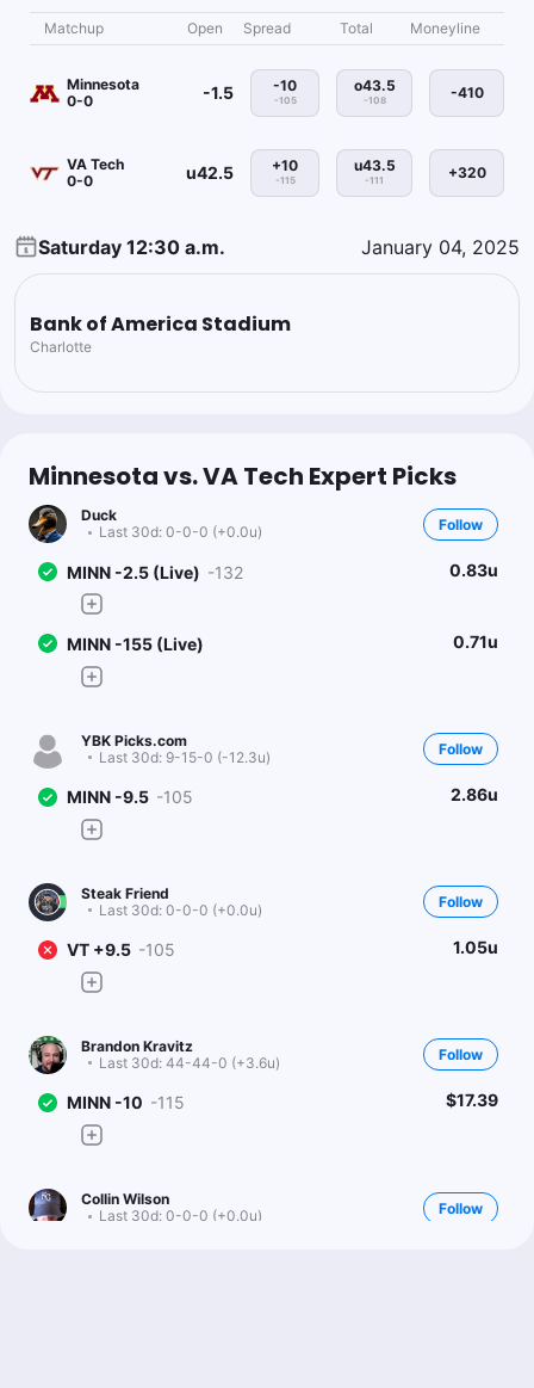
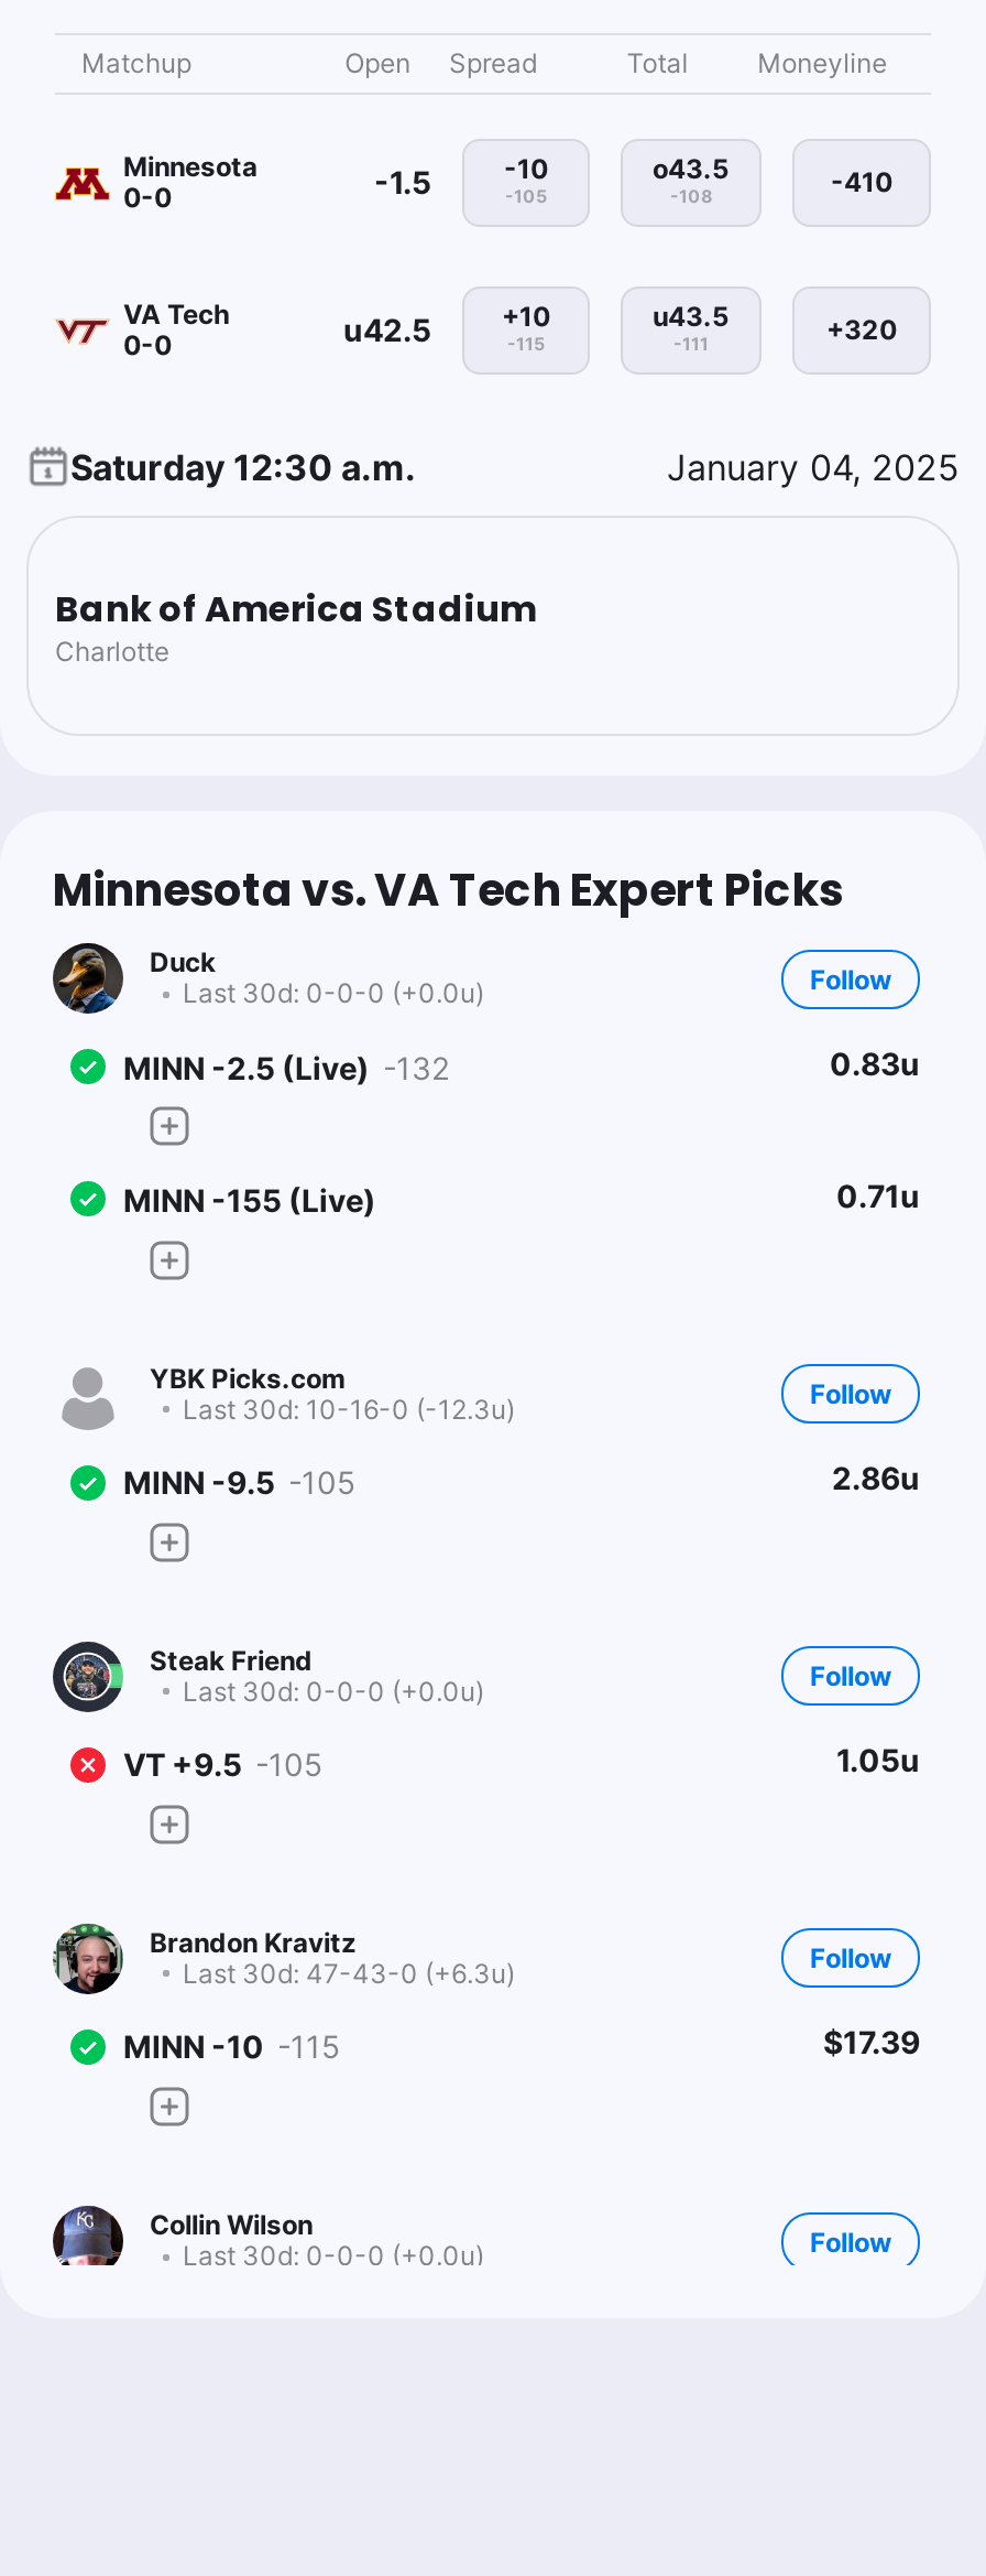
[99,748,271,766] Last 30d: 9-15-0 (-12.3u) -> [183,1392,515,1425] Last 30d: 10-16-0 (-12.3u)
[99,1054,280,1072] Last 30d: 44-44-0 (+3.6u) -> [183,1957,515,1990] Last 30d: 47-43-0 (+6.3u)

